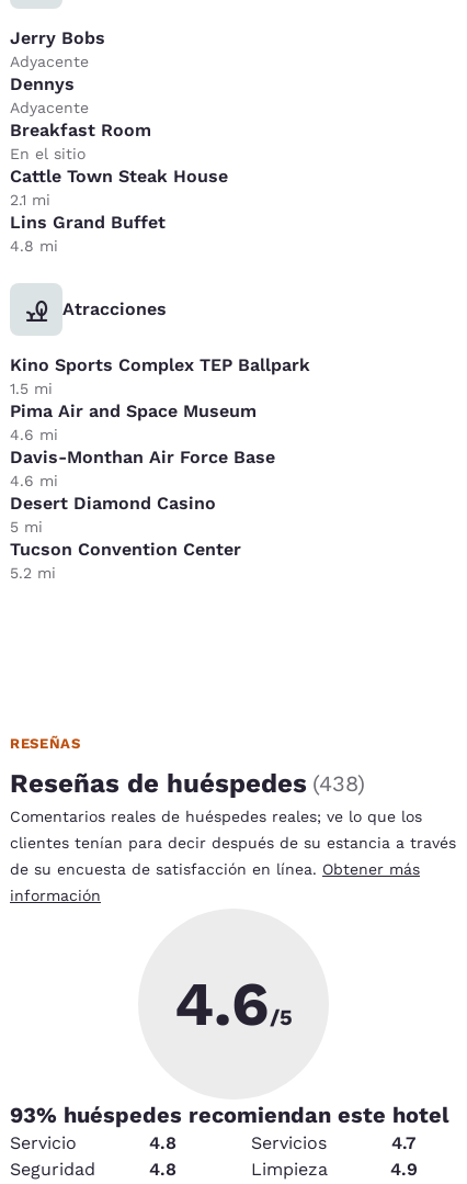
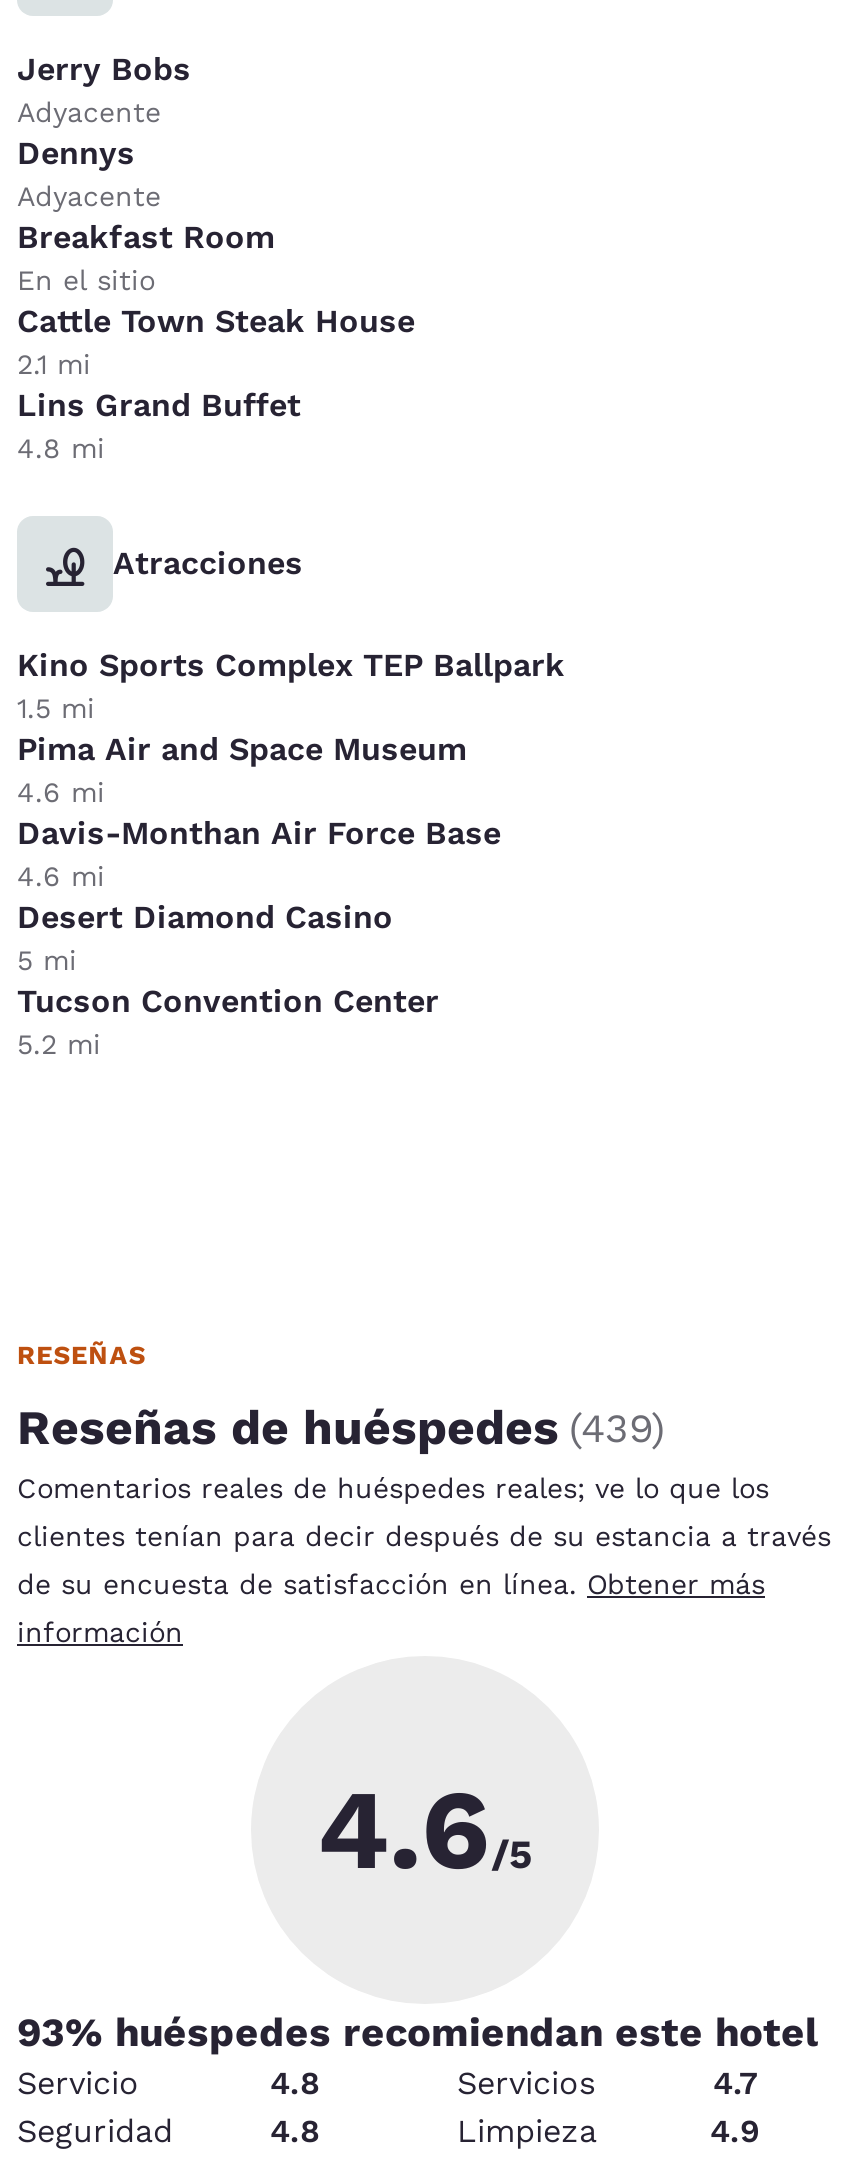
[10,768,365,799] Reseñas de huéspedes (438) -> [17,1400,665,1456] Reseñas de huéspedes (439)

